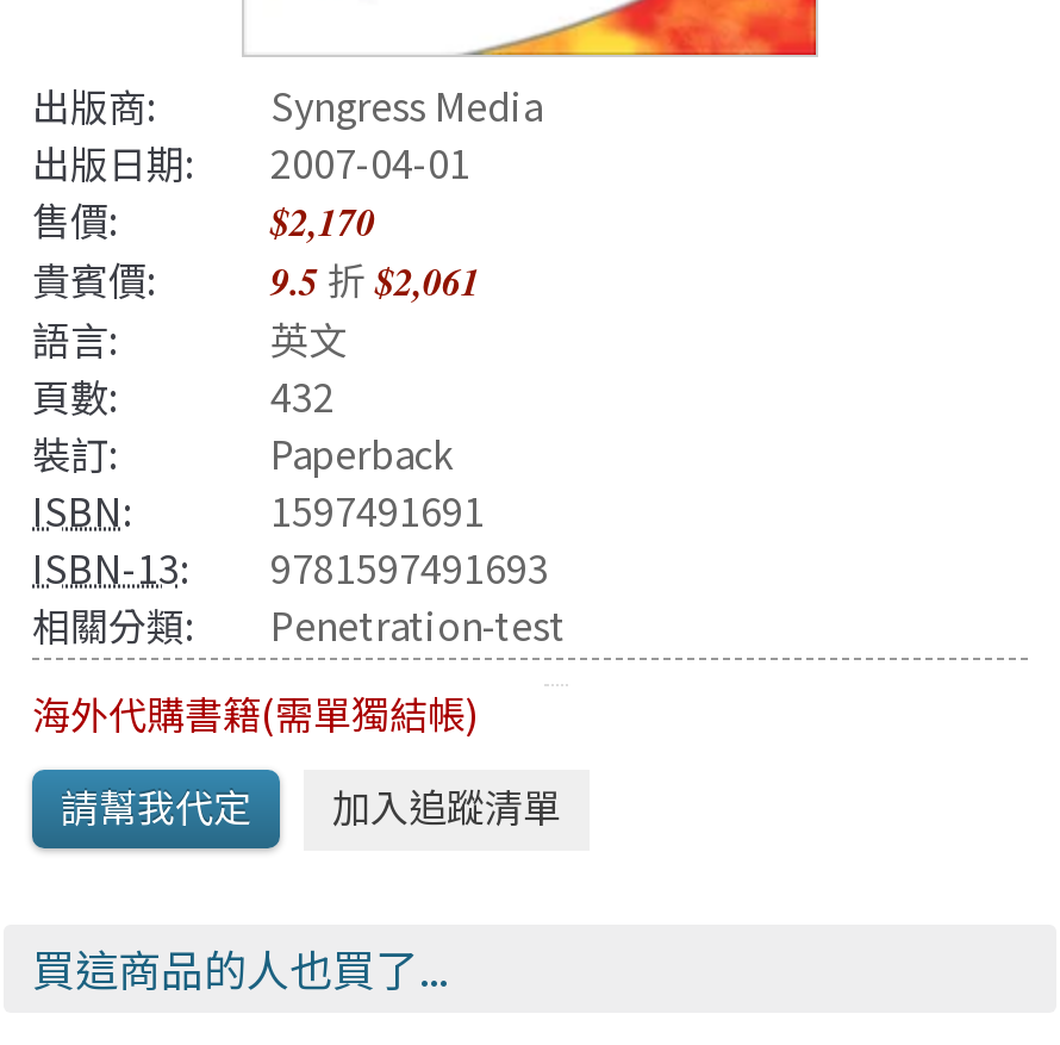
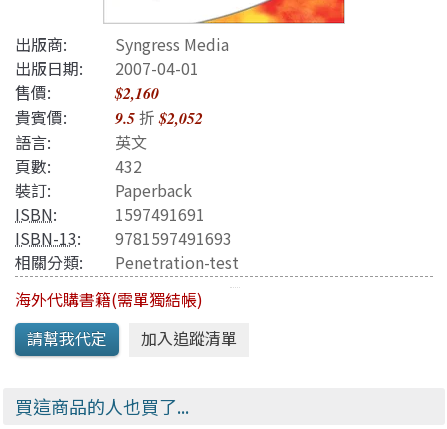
[270,195,375,248] $2,170 -> [115,82,159,104] $2,160
[32,250,480,307] 貴賓價: 9.5折$2,061 -> [15,105,203,129] 貴賓價: 9.5折$2,052

